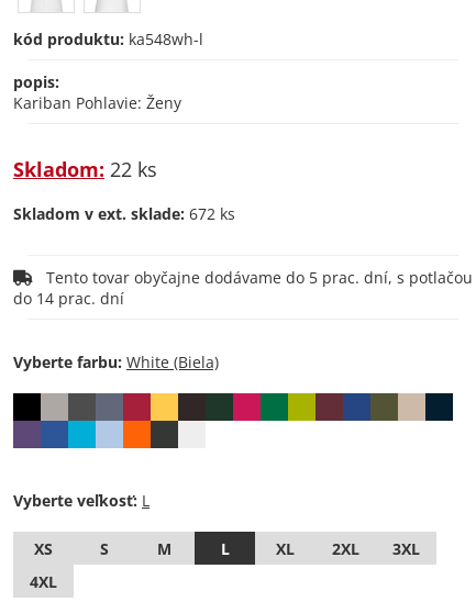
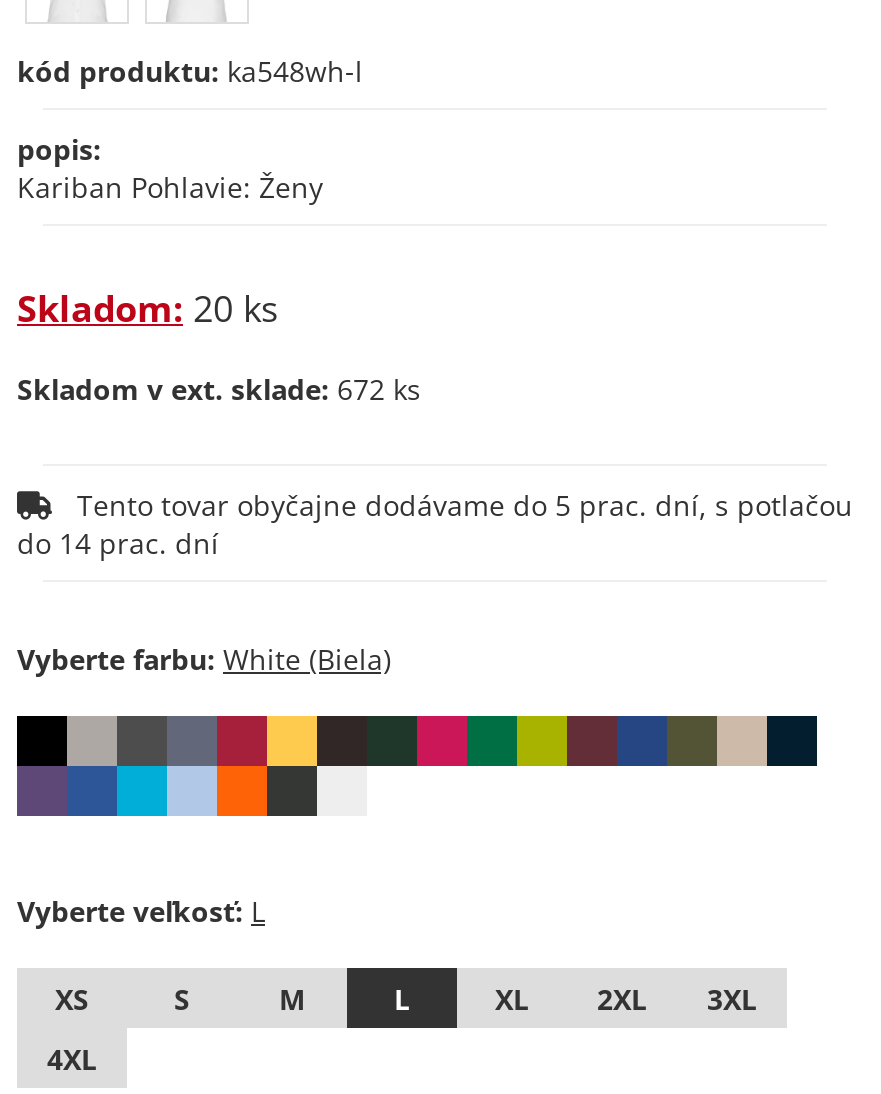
[13,156,157,182] Skladom: 22 ks -> [17,284,279,332] Skladom: 20 ks

